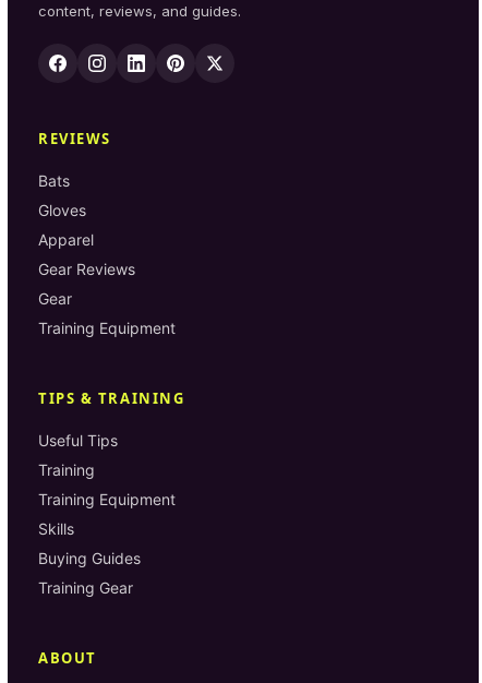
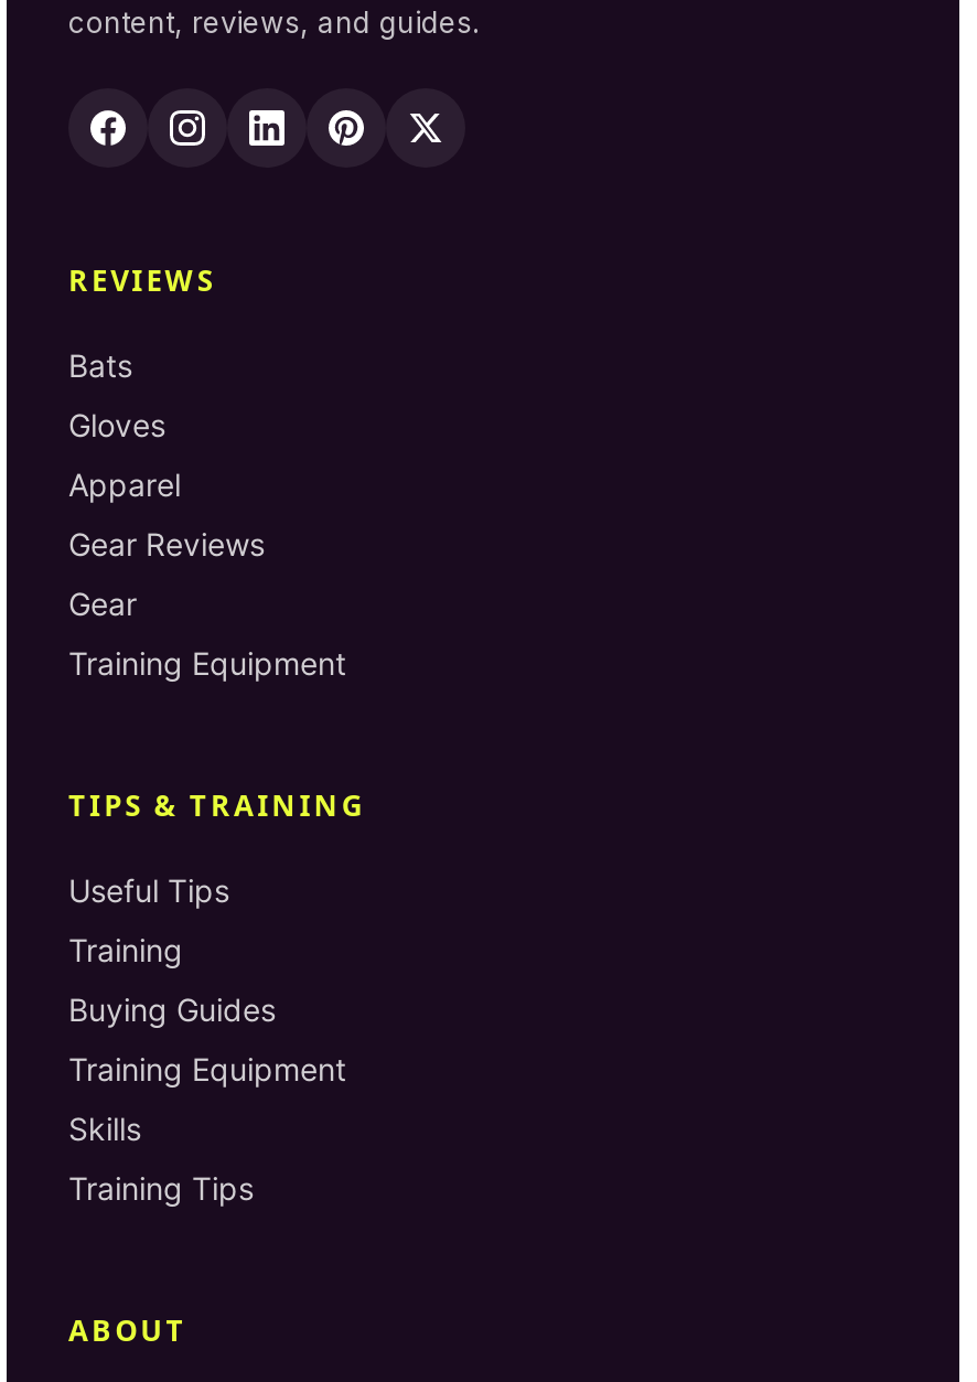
moved [38,489,176,537] -> [68,1049,346,1146]: Training Equipment | Skills
moved [38,548,141,567] -> [68,990,276,1027]: Buying Guides
[38,578,133,596] Training Gear -> [68,1168,254,1206] Training Tips

